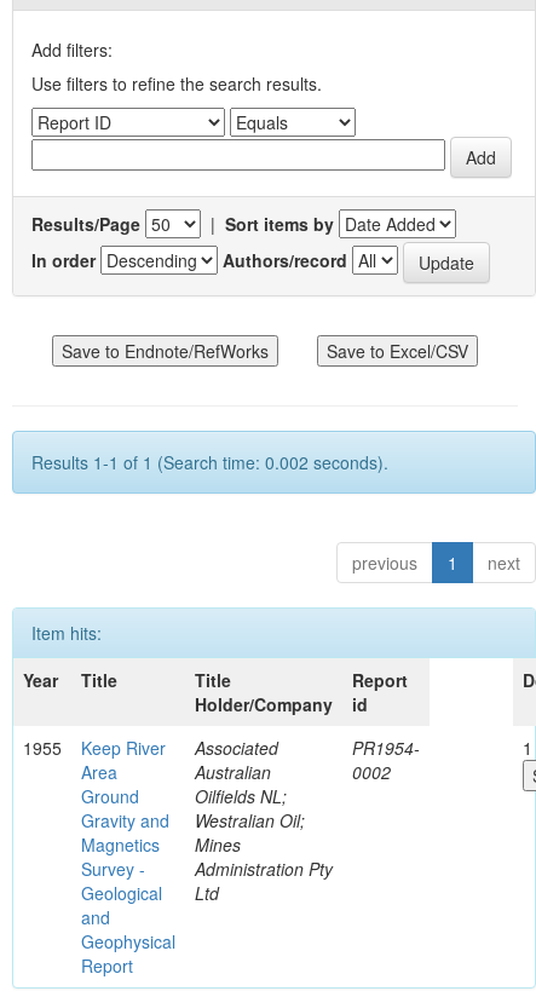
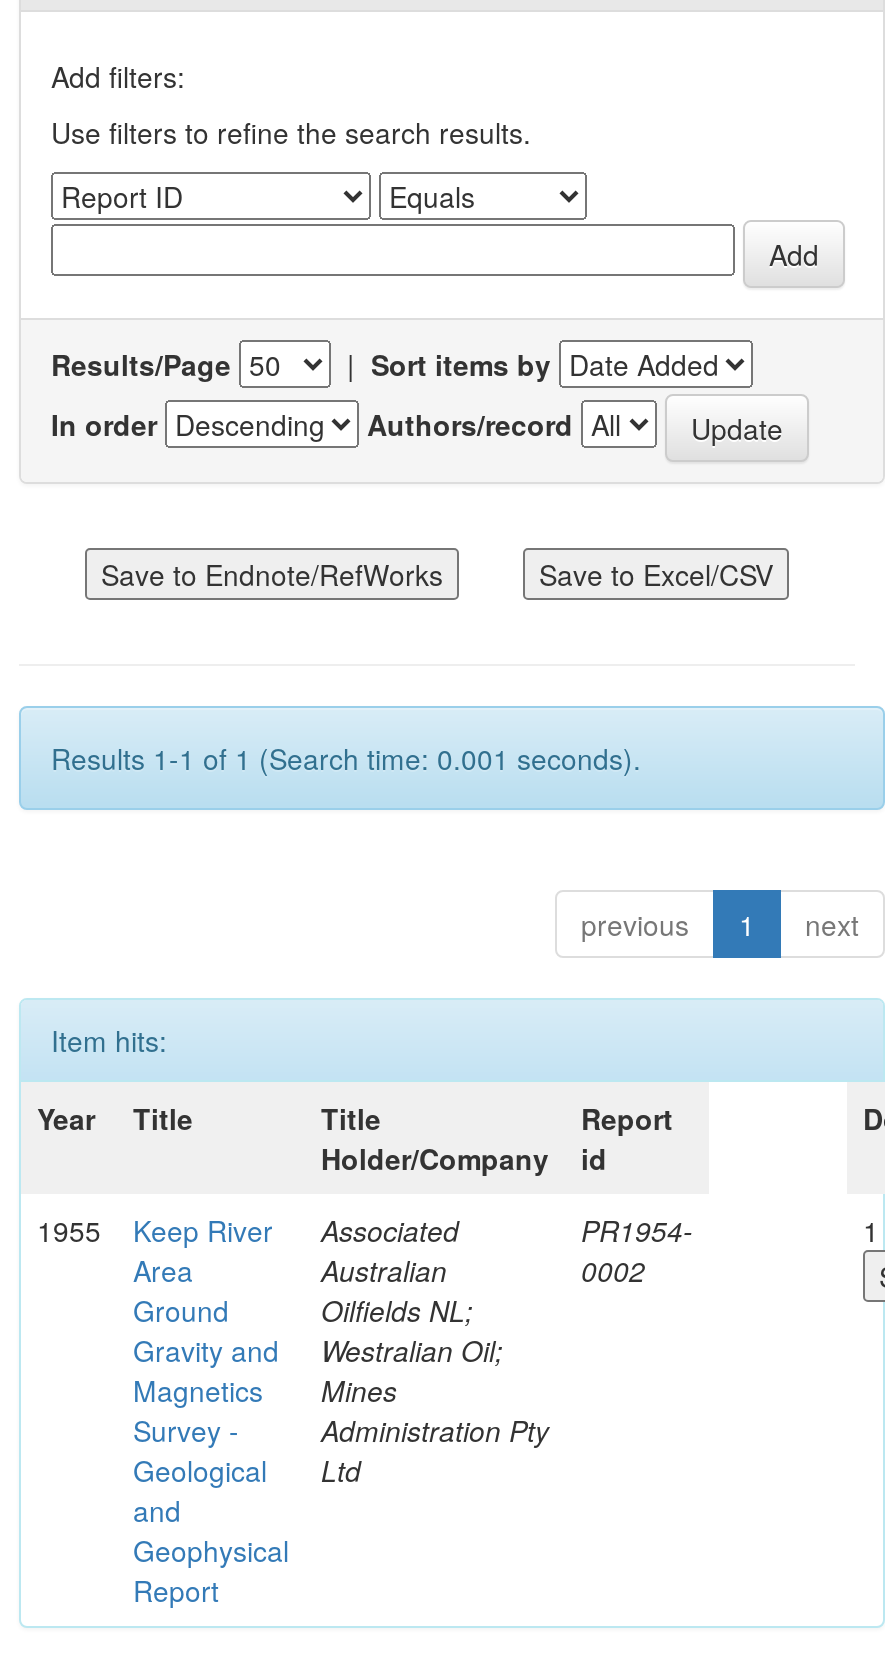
[31,450,388,474] Results 1-1 of 1 (Search time: 0.002 seconds). -> [51,738,641,778] Results 1-1 of 1 (Search time: 0.001 seconds).

